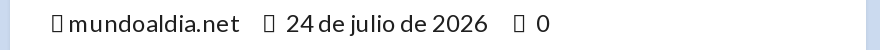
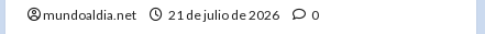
[68,9,550,39] mundoaldia.net 24 de julio de 2026 0 -> [43,6,319,23] mundoaldia.net 21 de julio de 2026 0

